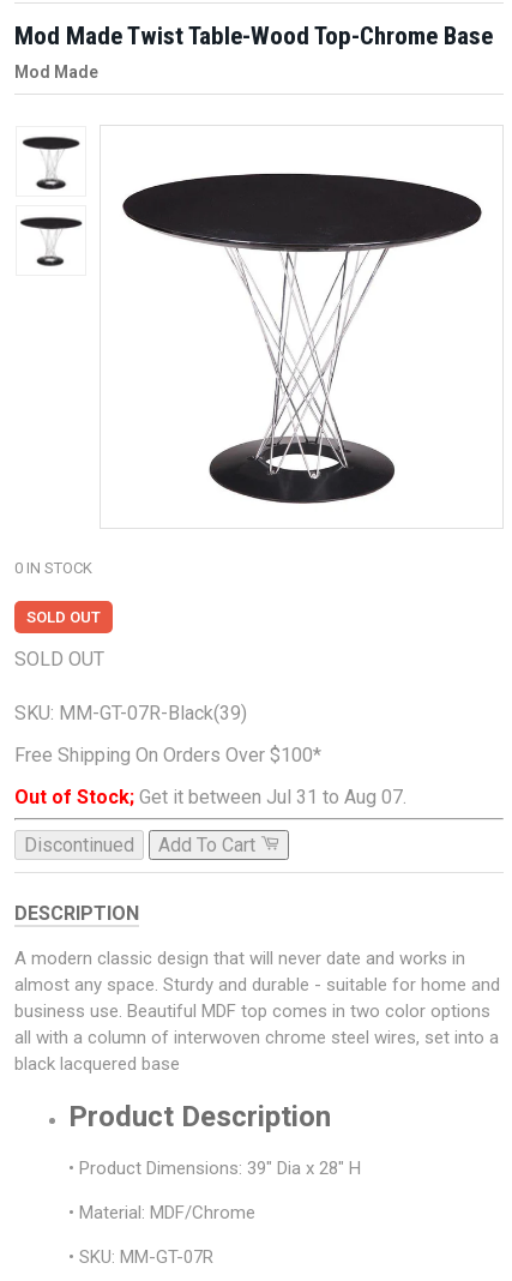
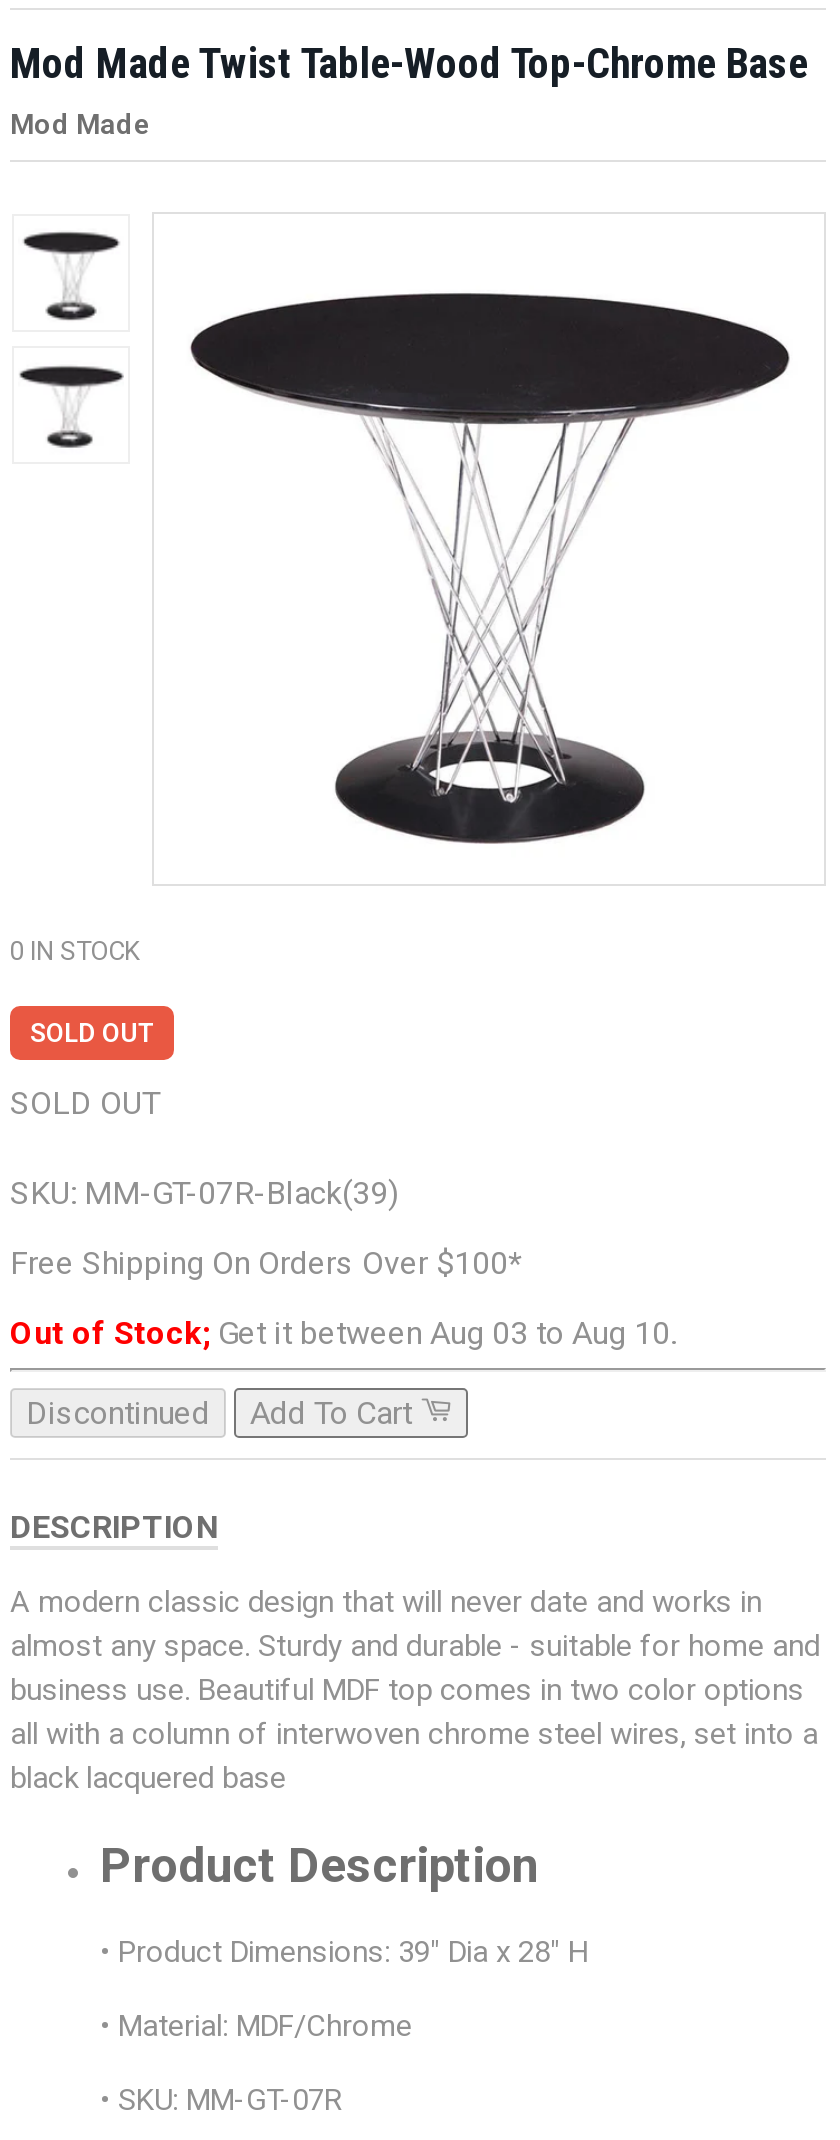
[14,786,406,809] Out of Stock; Get it between Jul 31 to Aug 07. -> [10,1315,676,1353] Out of Stock; Get it between Aug 03 to Aug 10.

